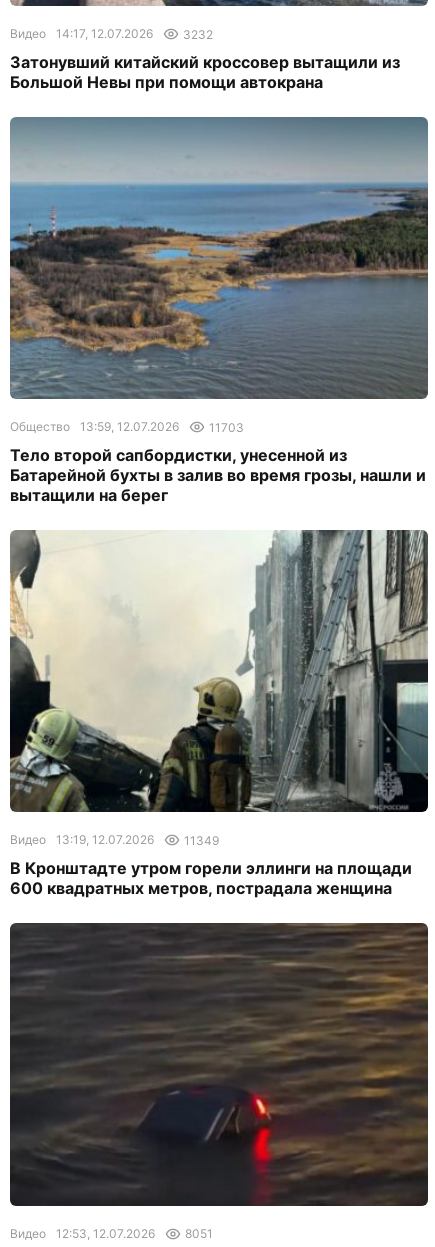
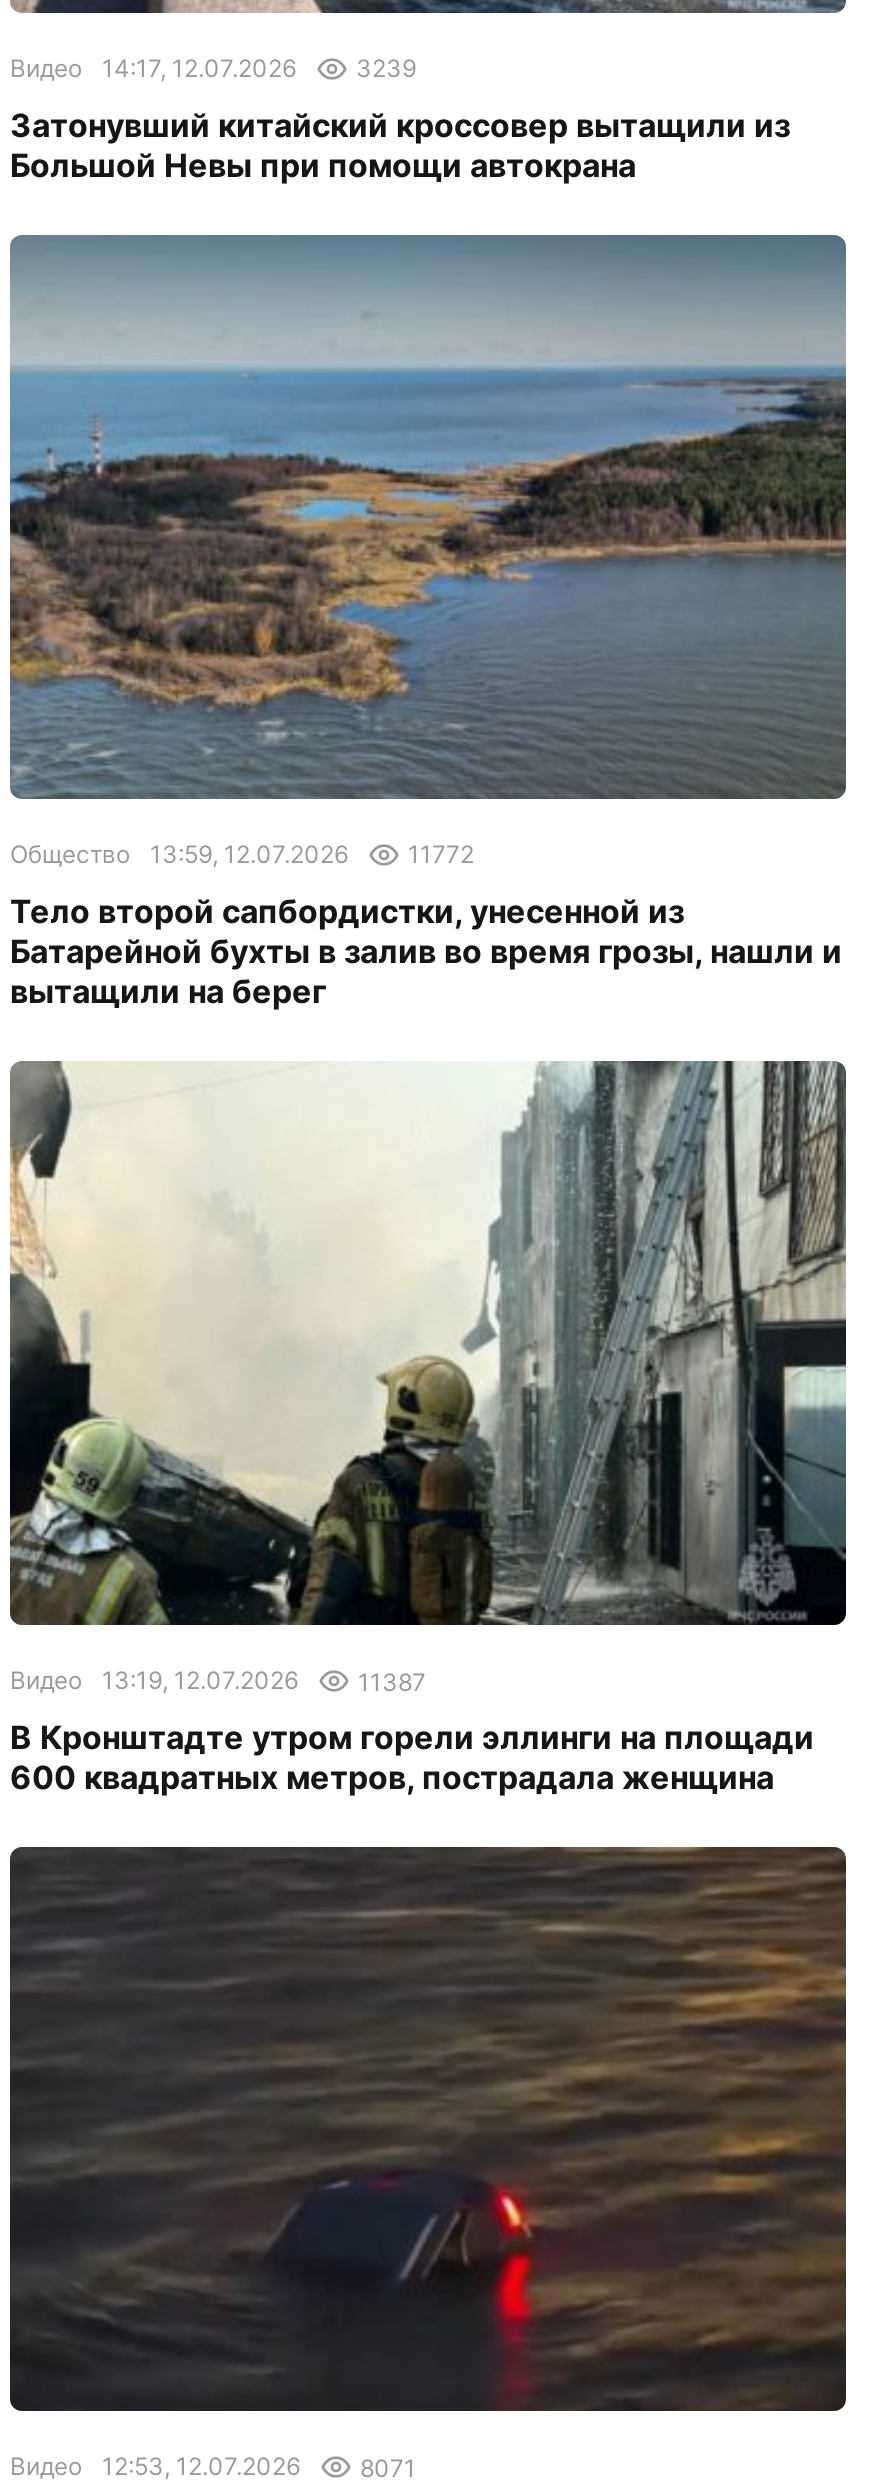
[10,26,213,42] Видео 14:17, 12.07.2026 3232 -> [10,52,416,83] Видео 14:17, 12.07.2026 3239
[10,419,244,435] Общество 13:59, 12.07.2026 11703 -> [10,839,474,870] Общество 13:59, 12.07.2026 11772
[10,832,219,848] Видео 13:19, 12.07.2026 11349 -> [10,1665,426,1696] Видео 13:19, 12.07.2026 11387
[10,1226,213,1241] Видео 12:53, 12.07.2026 8051 -> [10,2451,416,2482] Видео 12:53, 12.07.2026 8071

